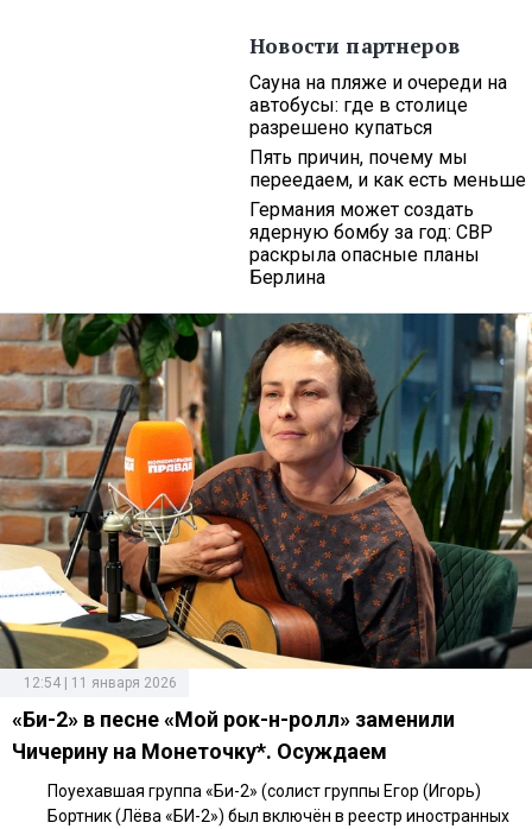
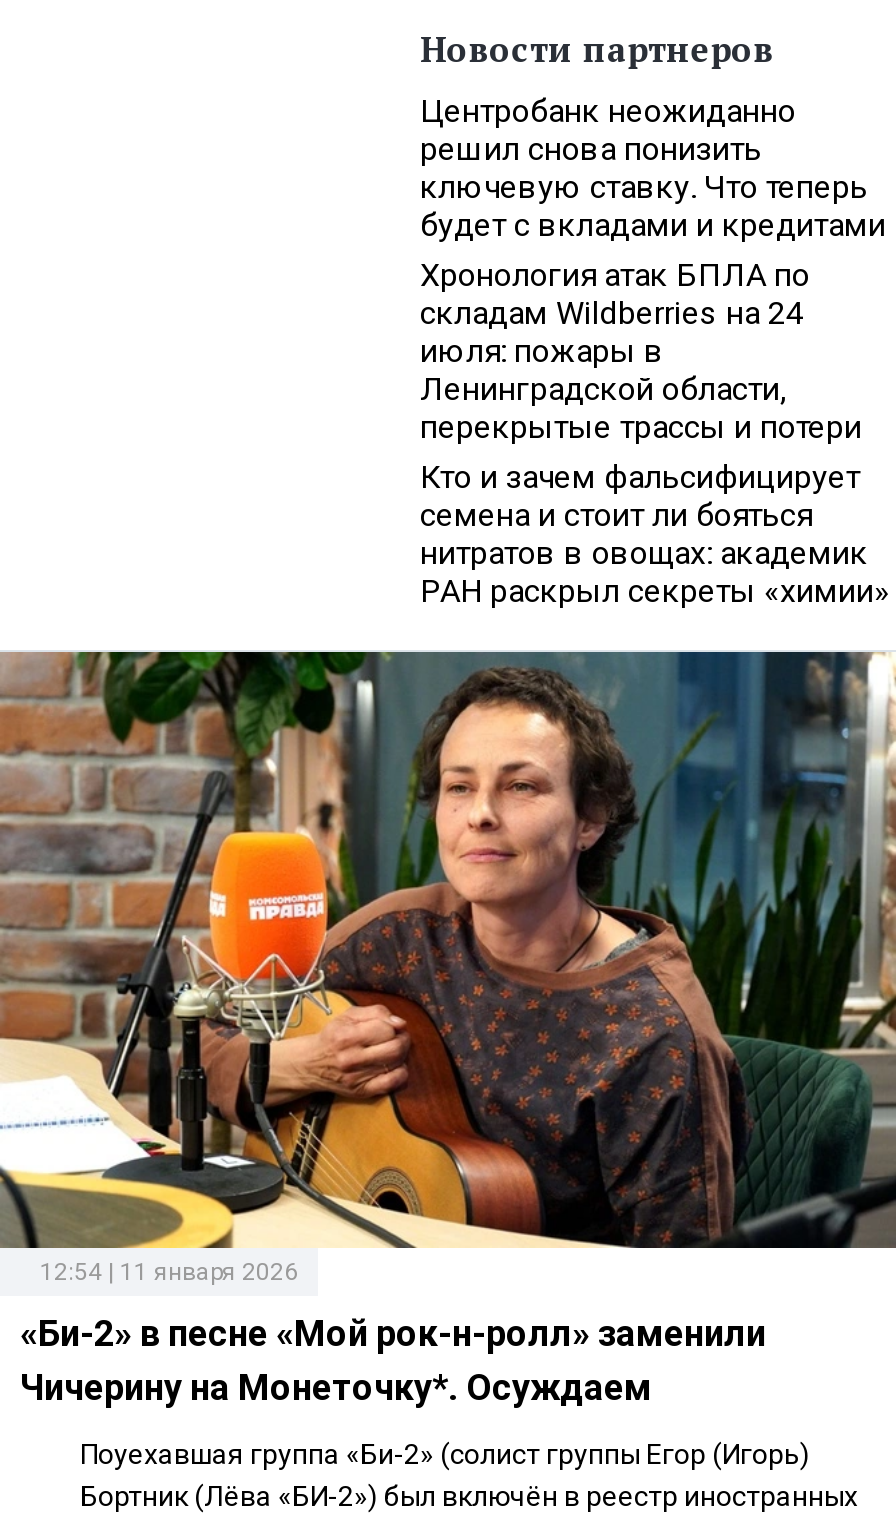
[249,72,526,289] Сауна на пляже и очереди на | автобусы: где в столице | разрешено купаться | Пять причин, почему мы | переедаем, и как есть меньше | Германия может создать | ядерную бомбу за год: СВР | раскрыла опасные планы | Берлина -> [420,92,890,610] Центробанк неожиданно | решил снова понизить | ключевую ставку. Что теперь | будет с вкладами и кредитами | Хронология атак БПЛА по | складам Wildberries на 24 | июля: пожары в | Ленинградской области, | перекрытые трассы и потери | Кто и зачем фальсифицирует | семена и стоит ли бояться | нитратов в овощах: академик | РАН раскрыл секреты «химии»

